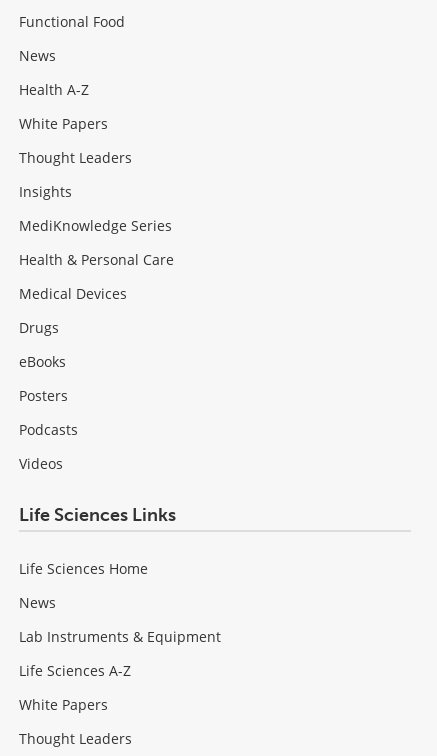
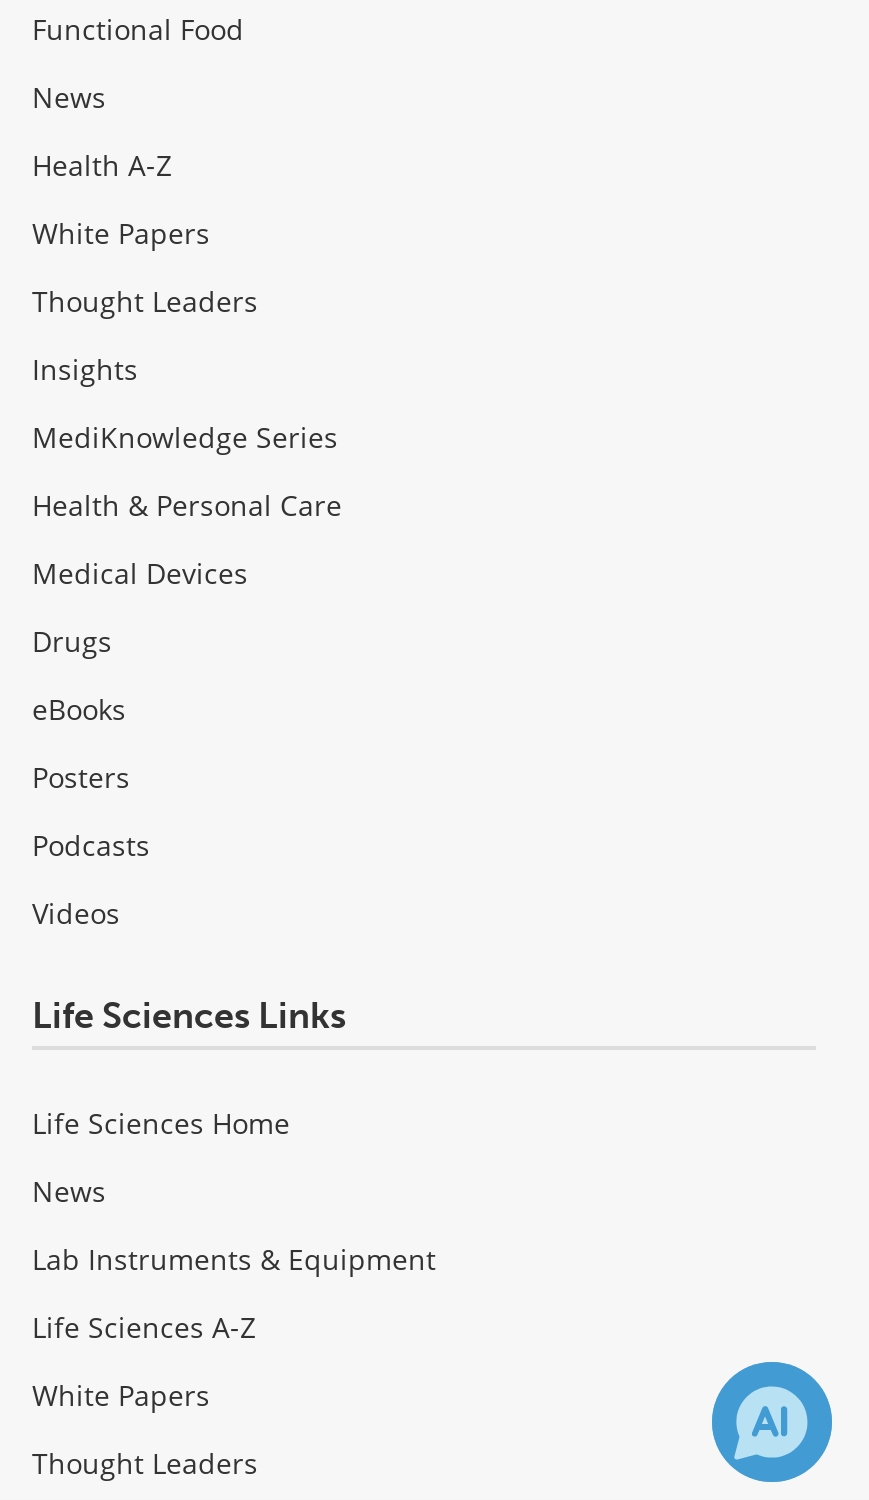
none -> [710,1360,834,1484] [image]

